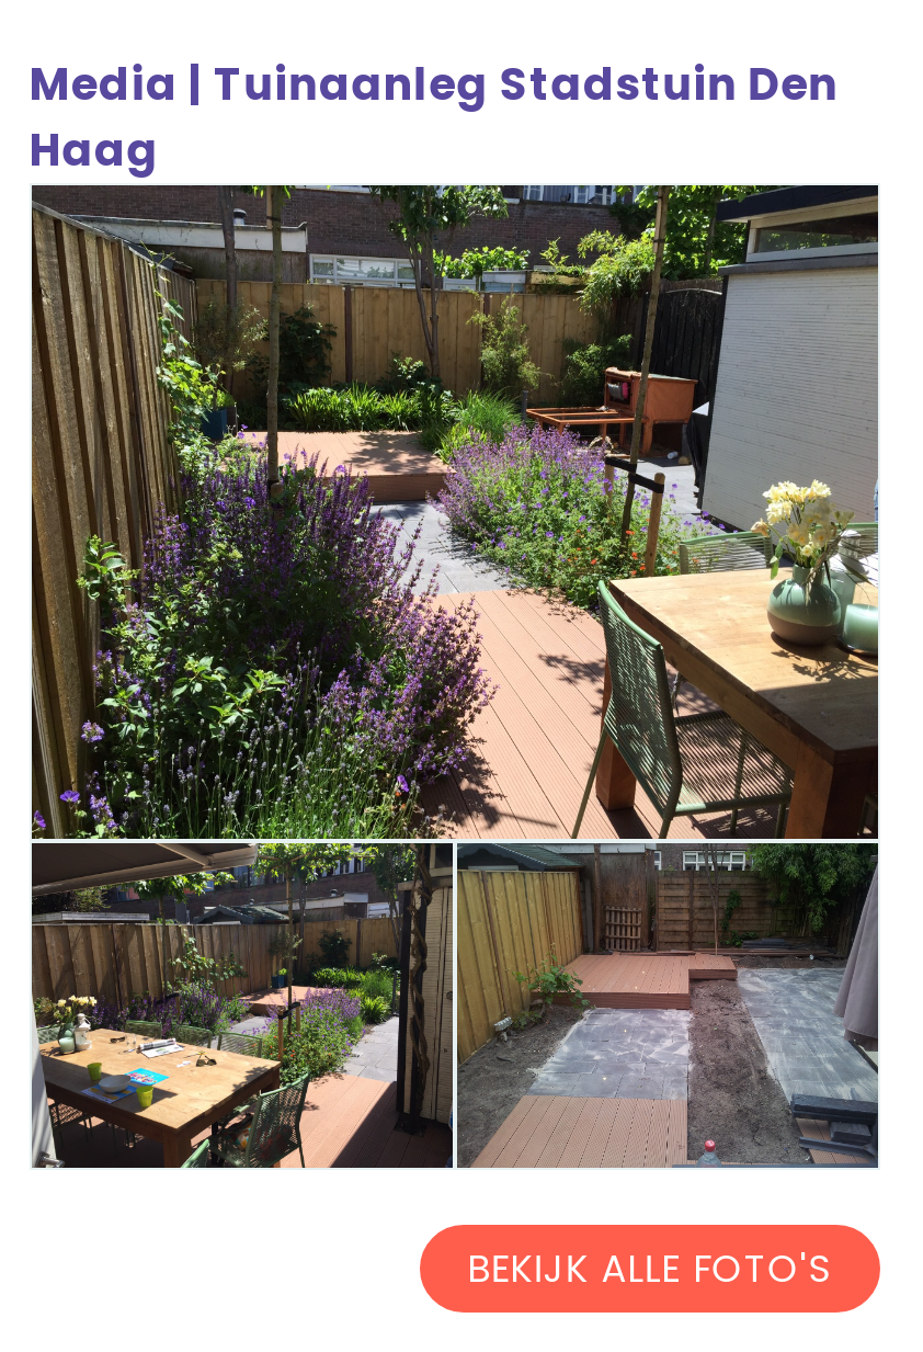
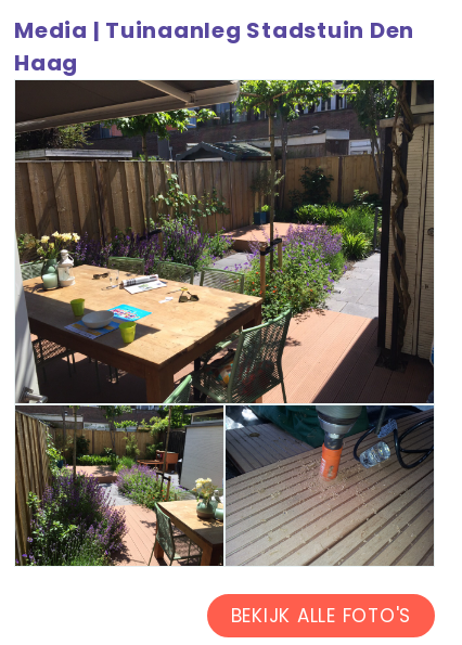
[30,183,880,1170] [image] -> [14,79,435,567] [image]

